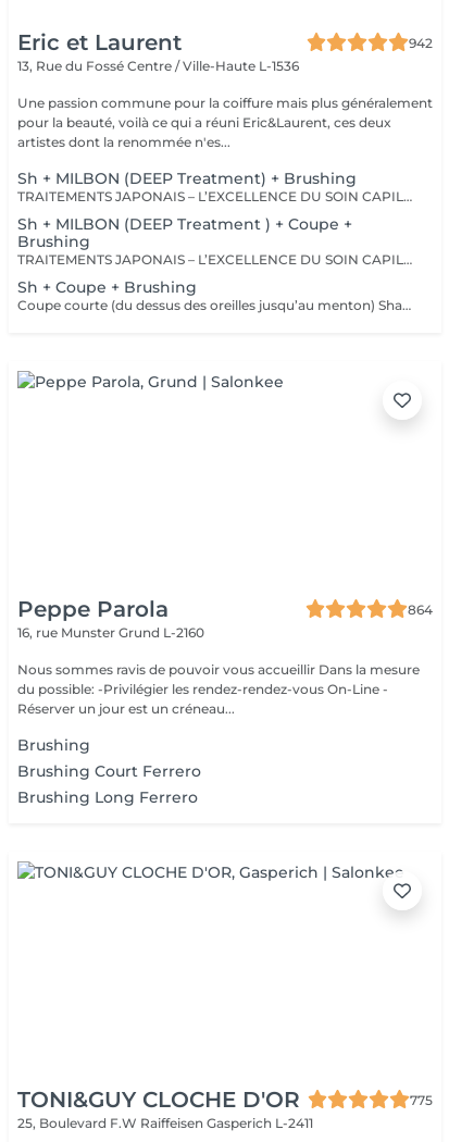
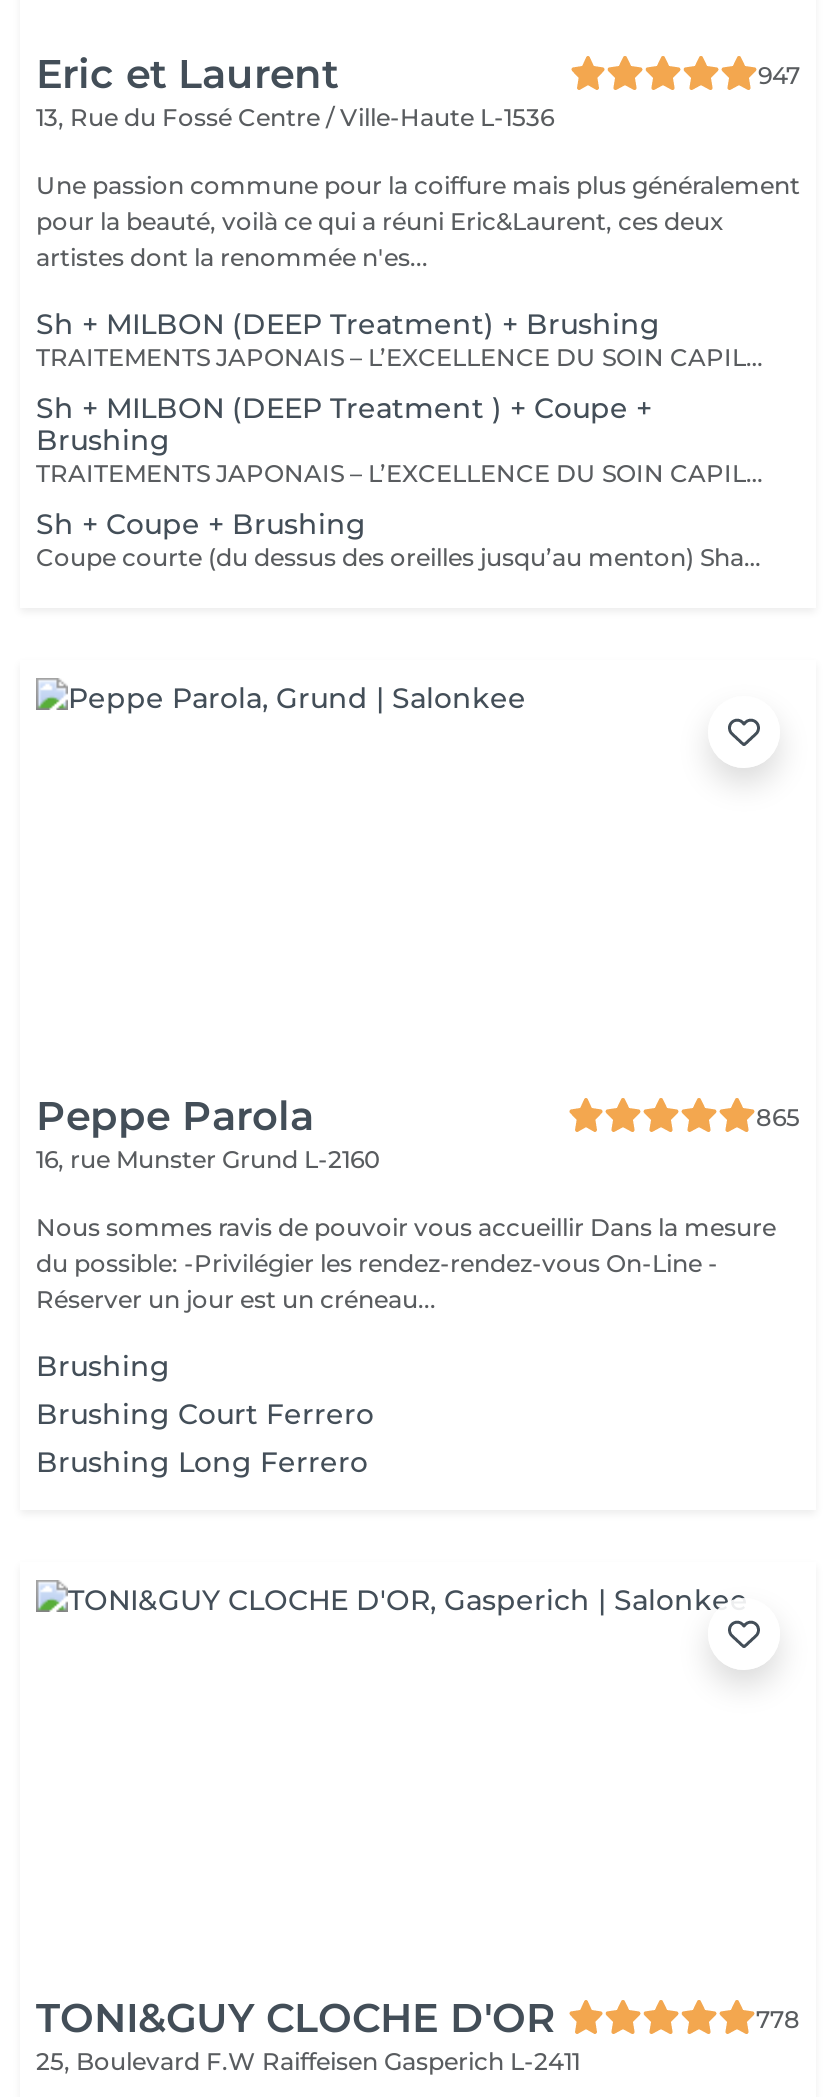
[409,35,433,51] 942 -> [758,60,800,90] 947
[408,601,433,618] 864 -> [756,1102,800,1132] 865
[410,1092,433,1108] 775 -> [756,2004,800,2034] 778

